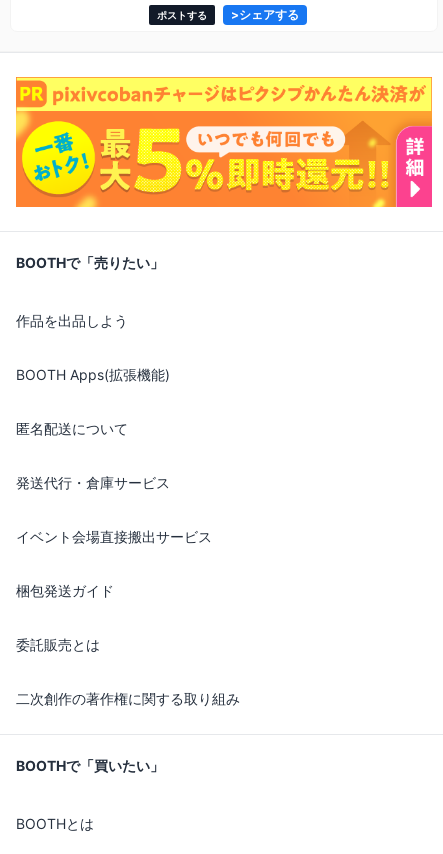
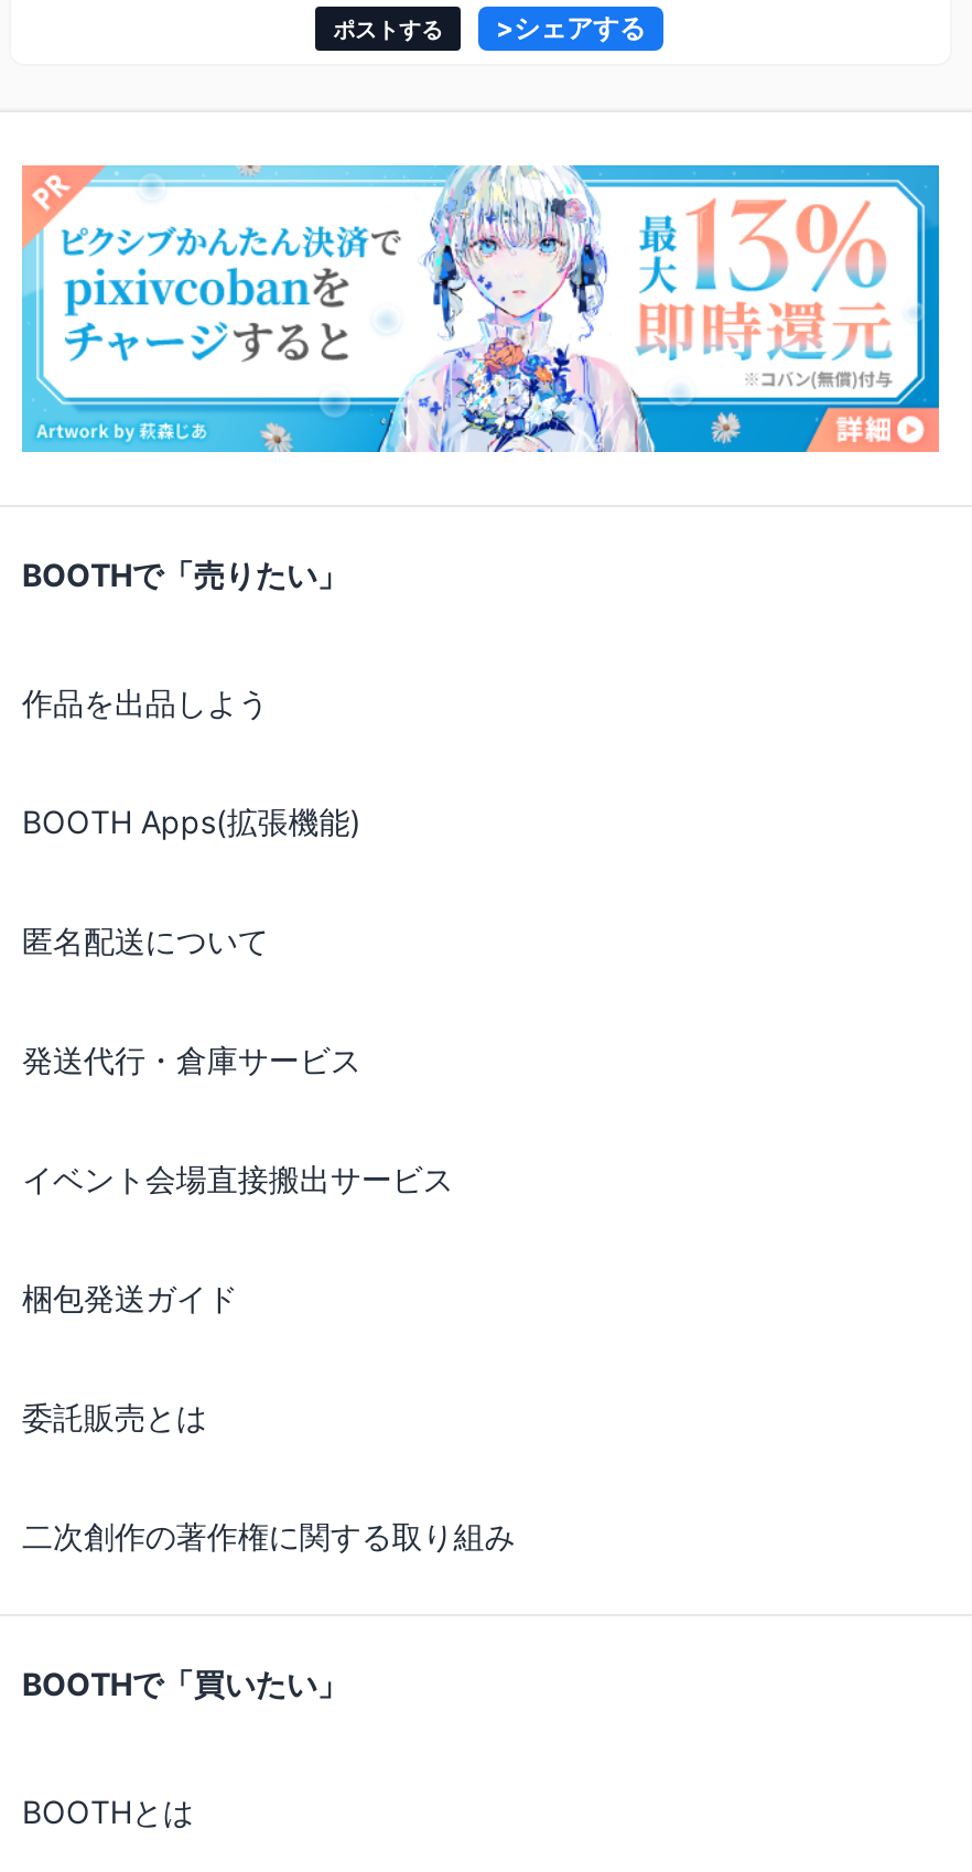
[15,76,433,208] [image] -> [20,163,941,454] [image]

